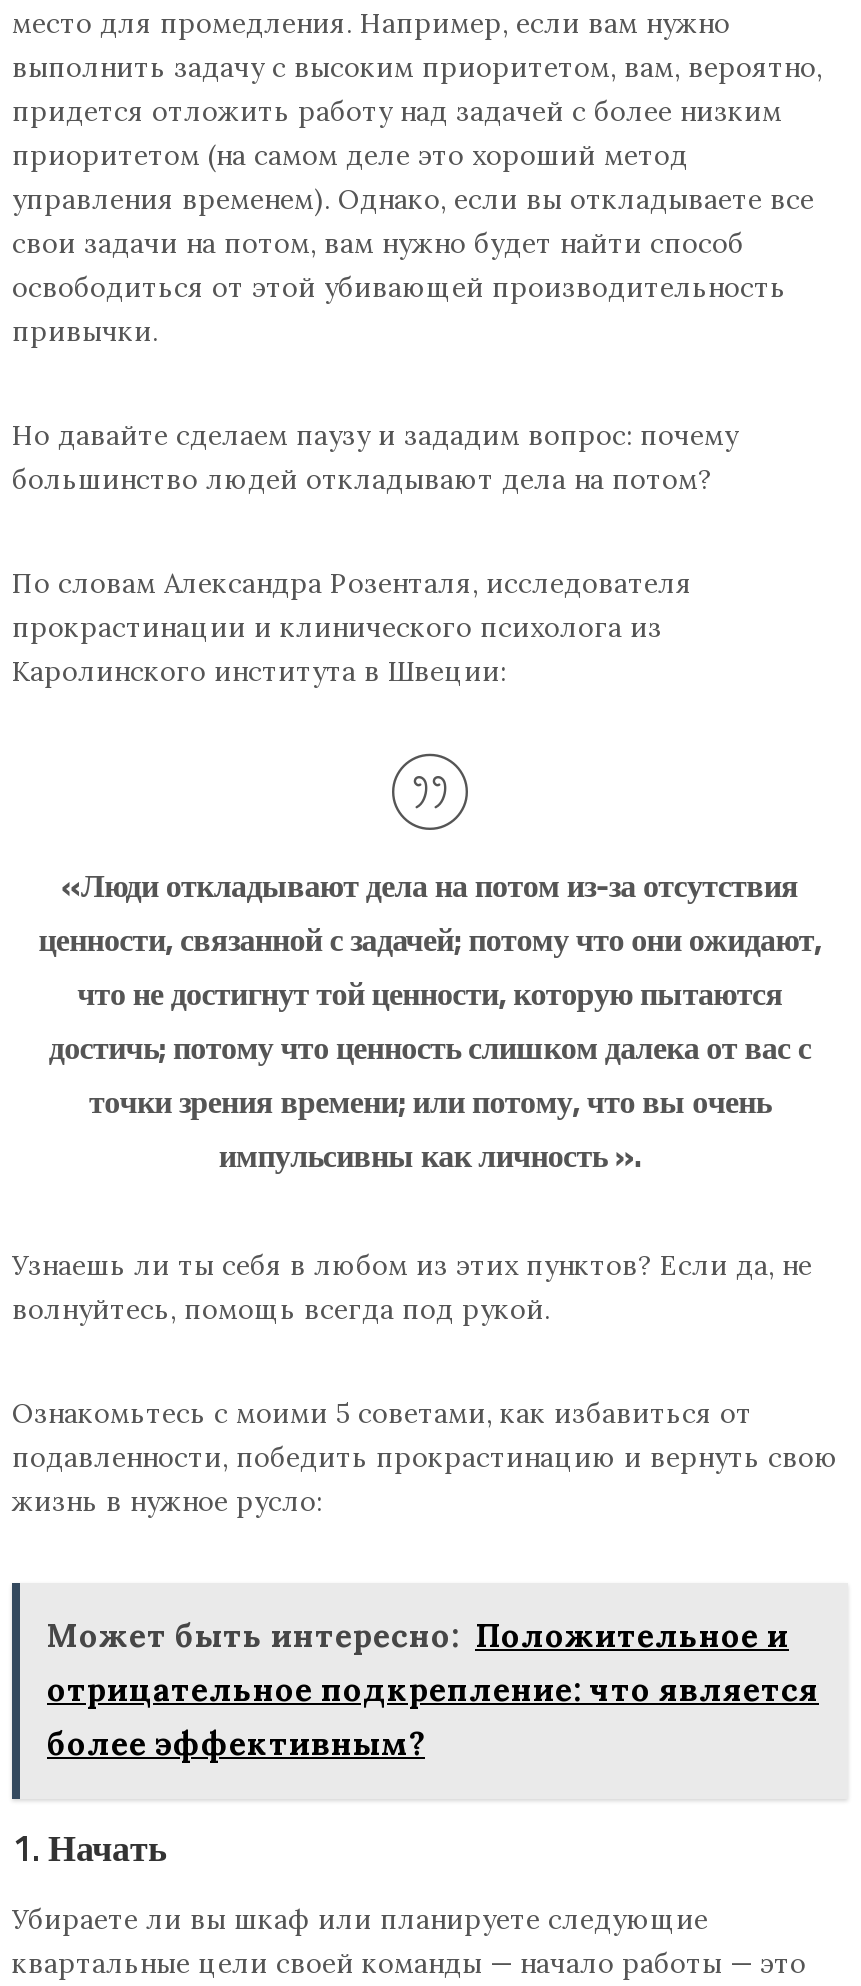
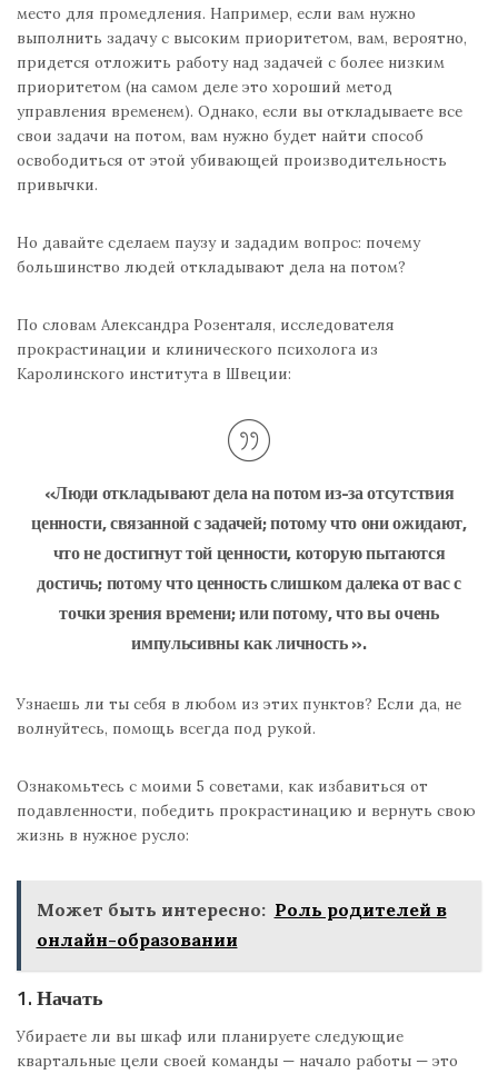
[47,1616,819,1764] Может быть интересно: Положительное и | отрицательное подкрепление: что является | более эффективным? -> [36,899,446,951] Может быть интересно: Роль родителей в | онлайн-образовании

